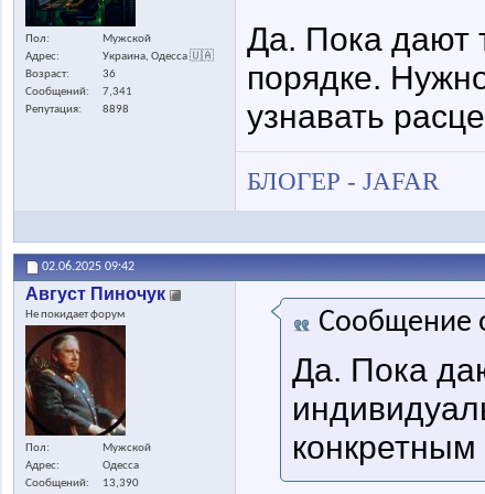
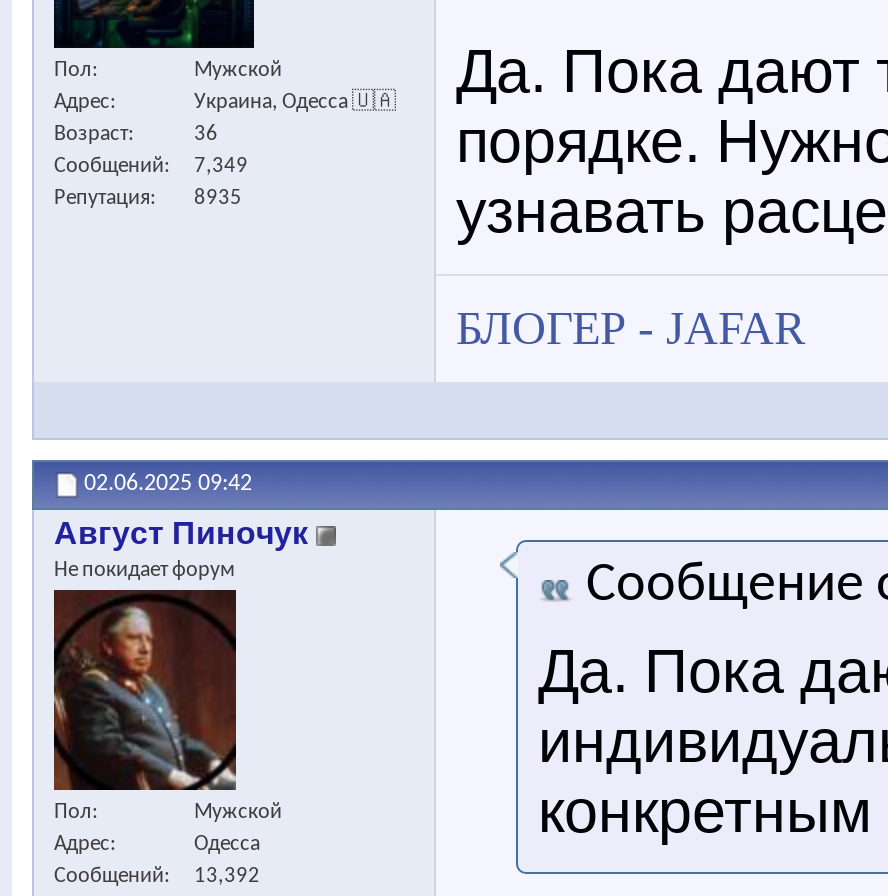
[25,86,132,98] Сообщений 7,341 -> [54,156,248,178] Сообщений 7,349
[25,103,129,116] Репутация 8898 -> [54,188,242,210] Репутация 8935
[25,478,139,490] Сообщений 13,390 -> [54,866,260,888] Сообщений 13,392

